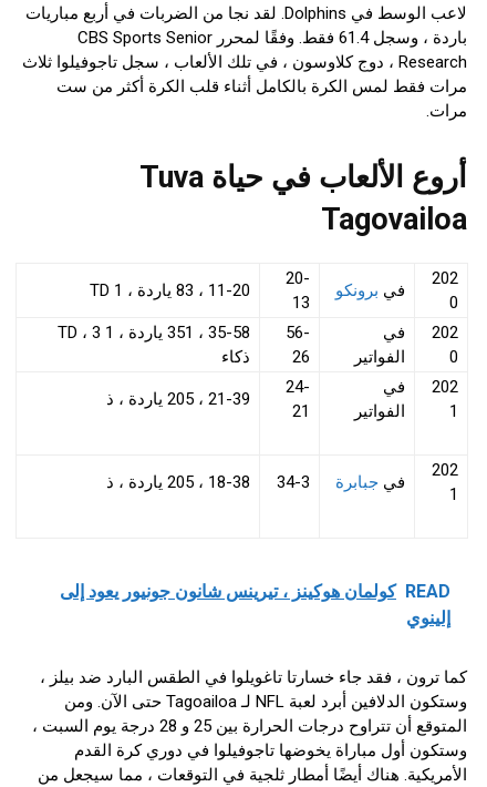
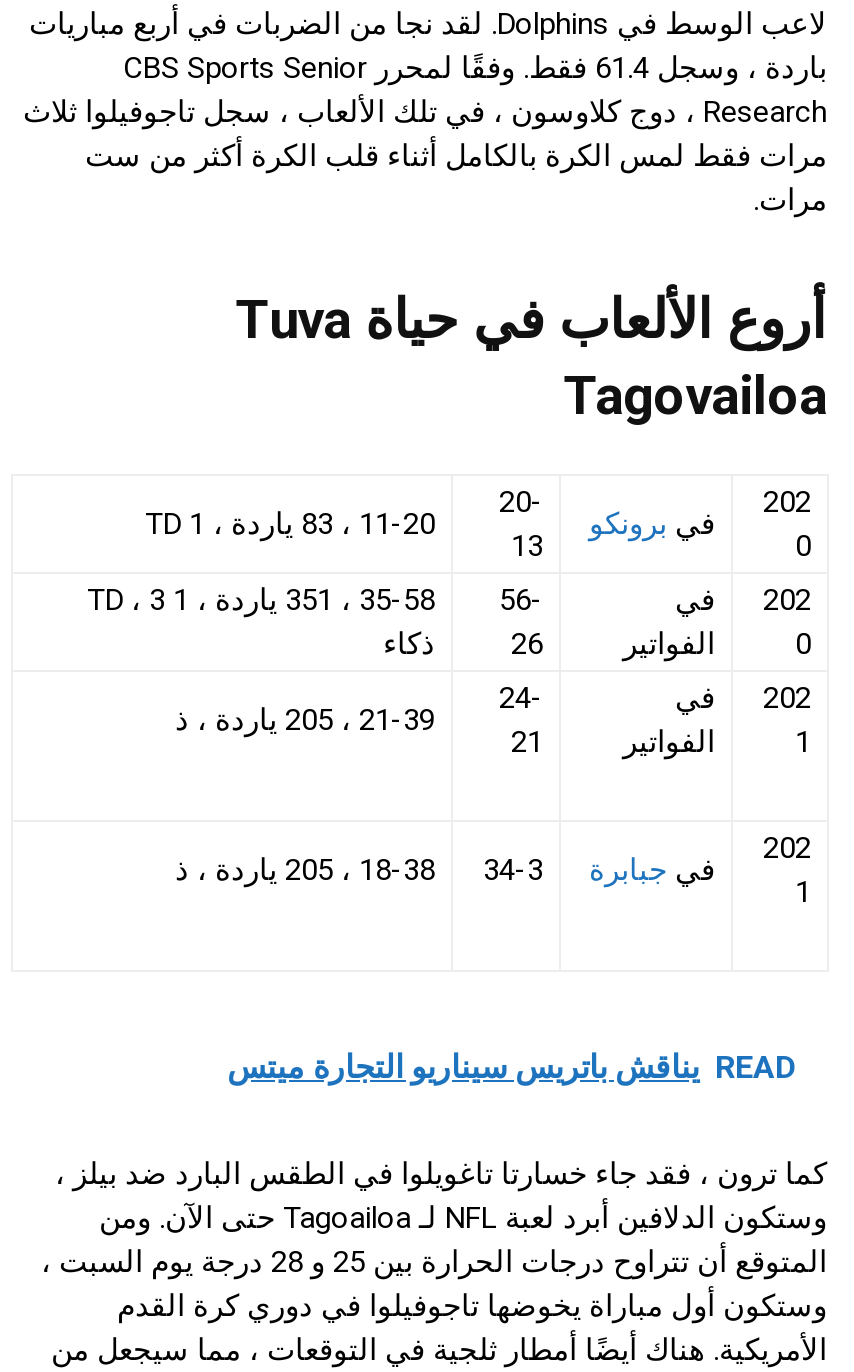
[60,580,450,628] READ كولمان هوكينز ، تيرينس شانون جونيور يعود إلى | إلينوي -> [227,1047,797,1085] READ يناقش باتريس سيناريو التجارة ميتس

